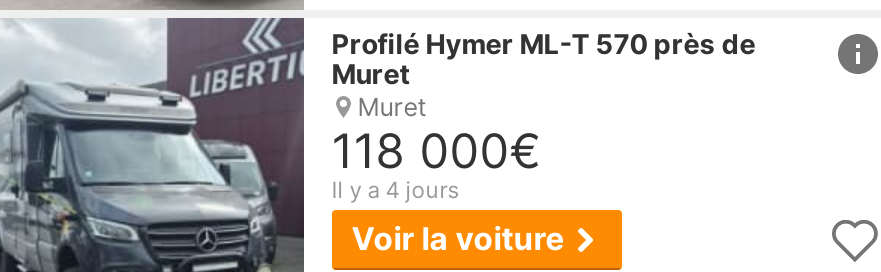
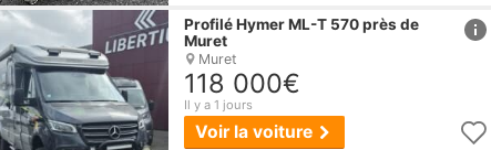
[332,177,460,205] Il y a 4 jours -> [184,97,252,113] Il y a 1 jours

